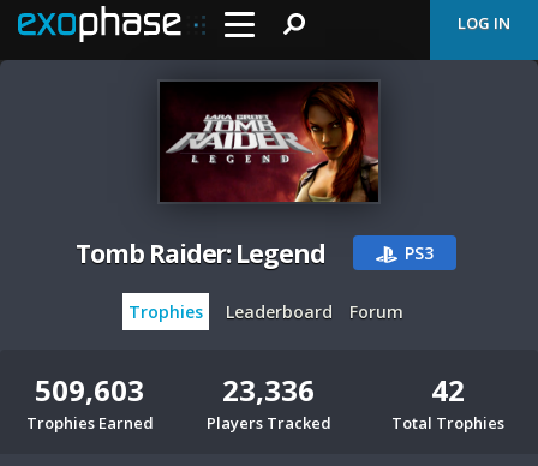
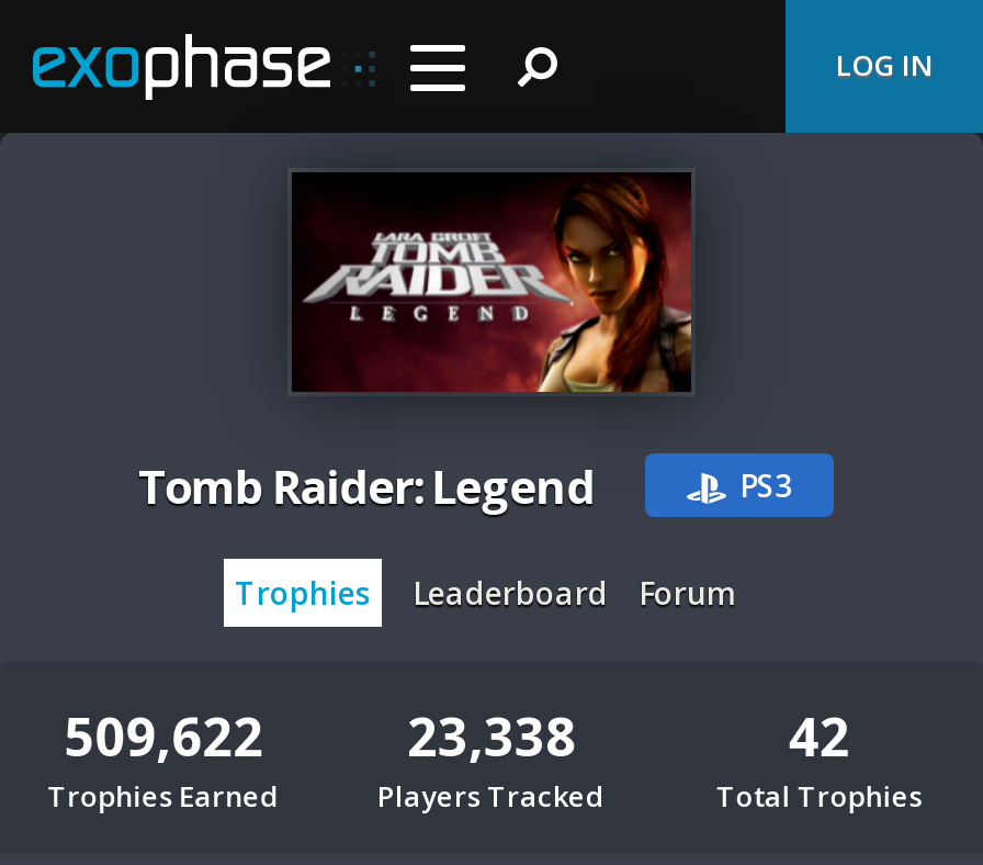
[35,370,144,410] 509,603 -> [64,699,264,772] 509,622
[223,370,315,410] 23,336 -> [407,699,576,772] 23,338

